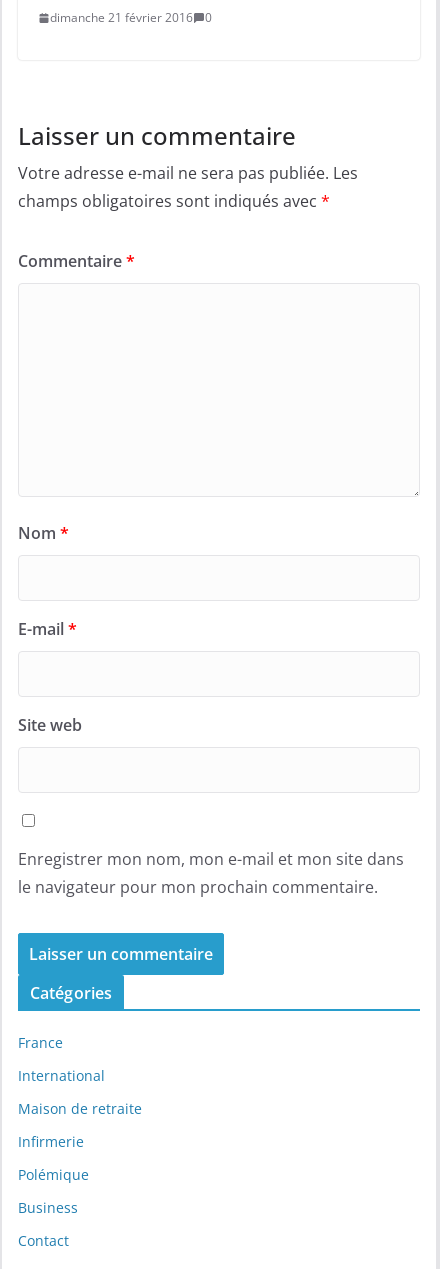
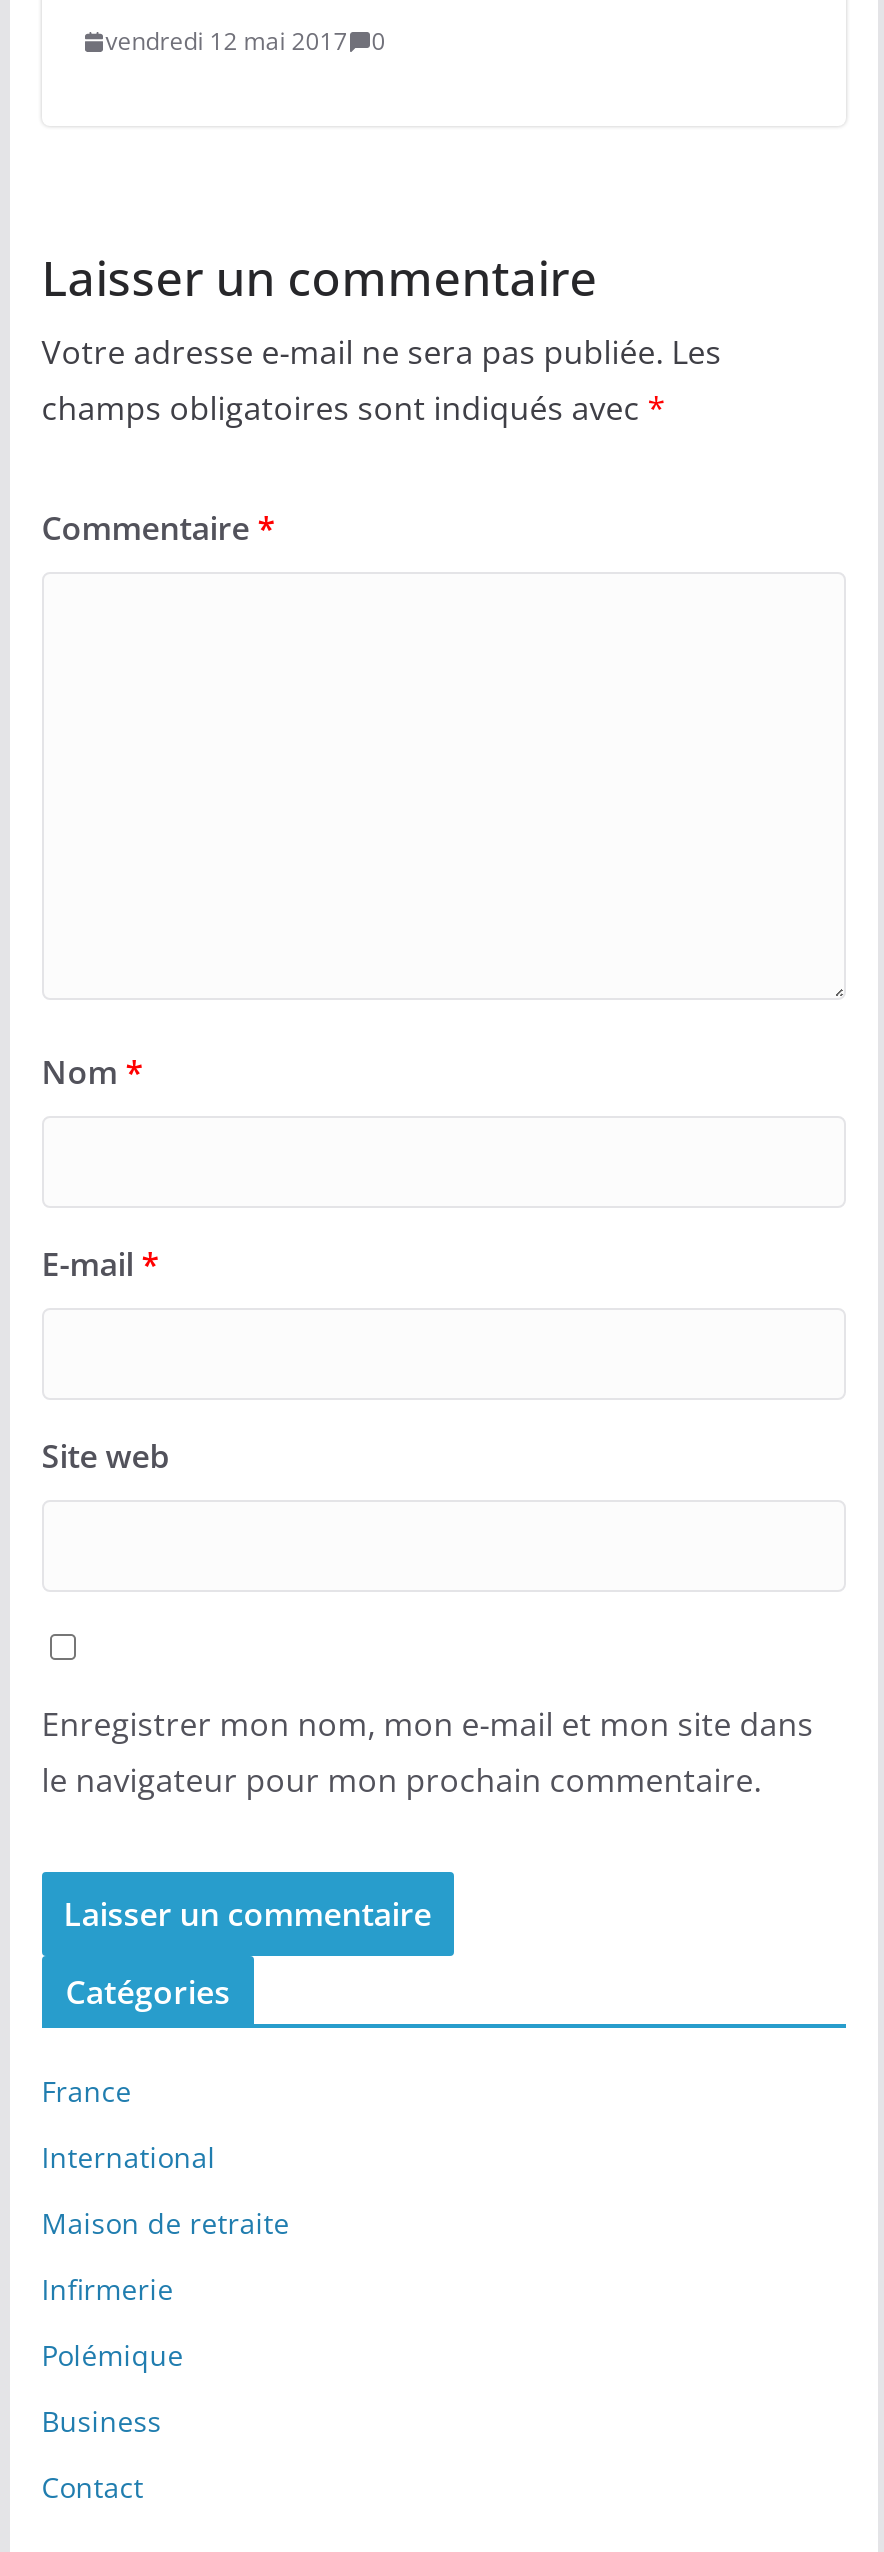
[50,9,193,26] dimanche 21 février 2016 -> [105,24,347,58] vendredi 12 mai 2017

